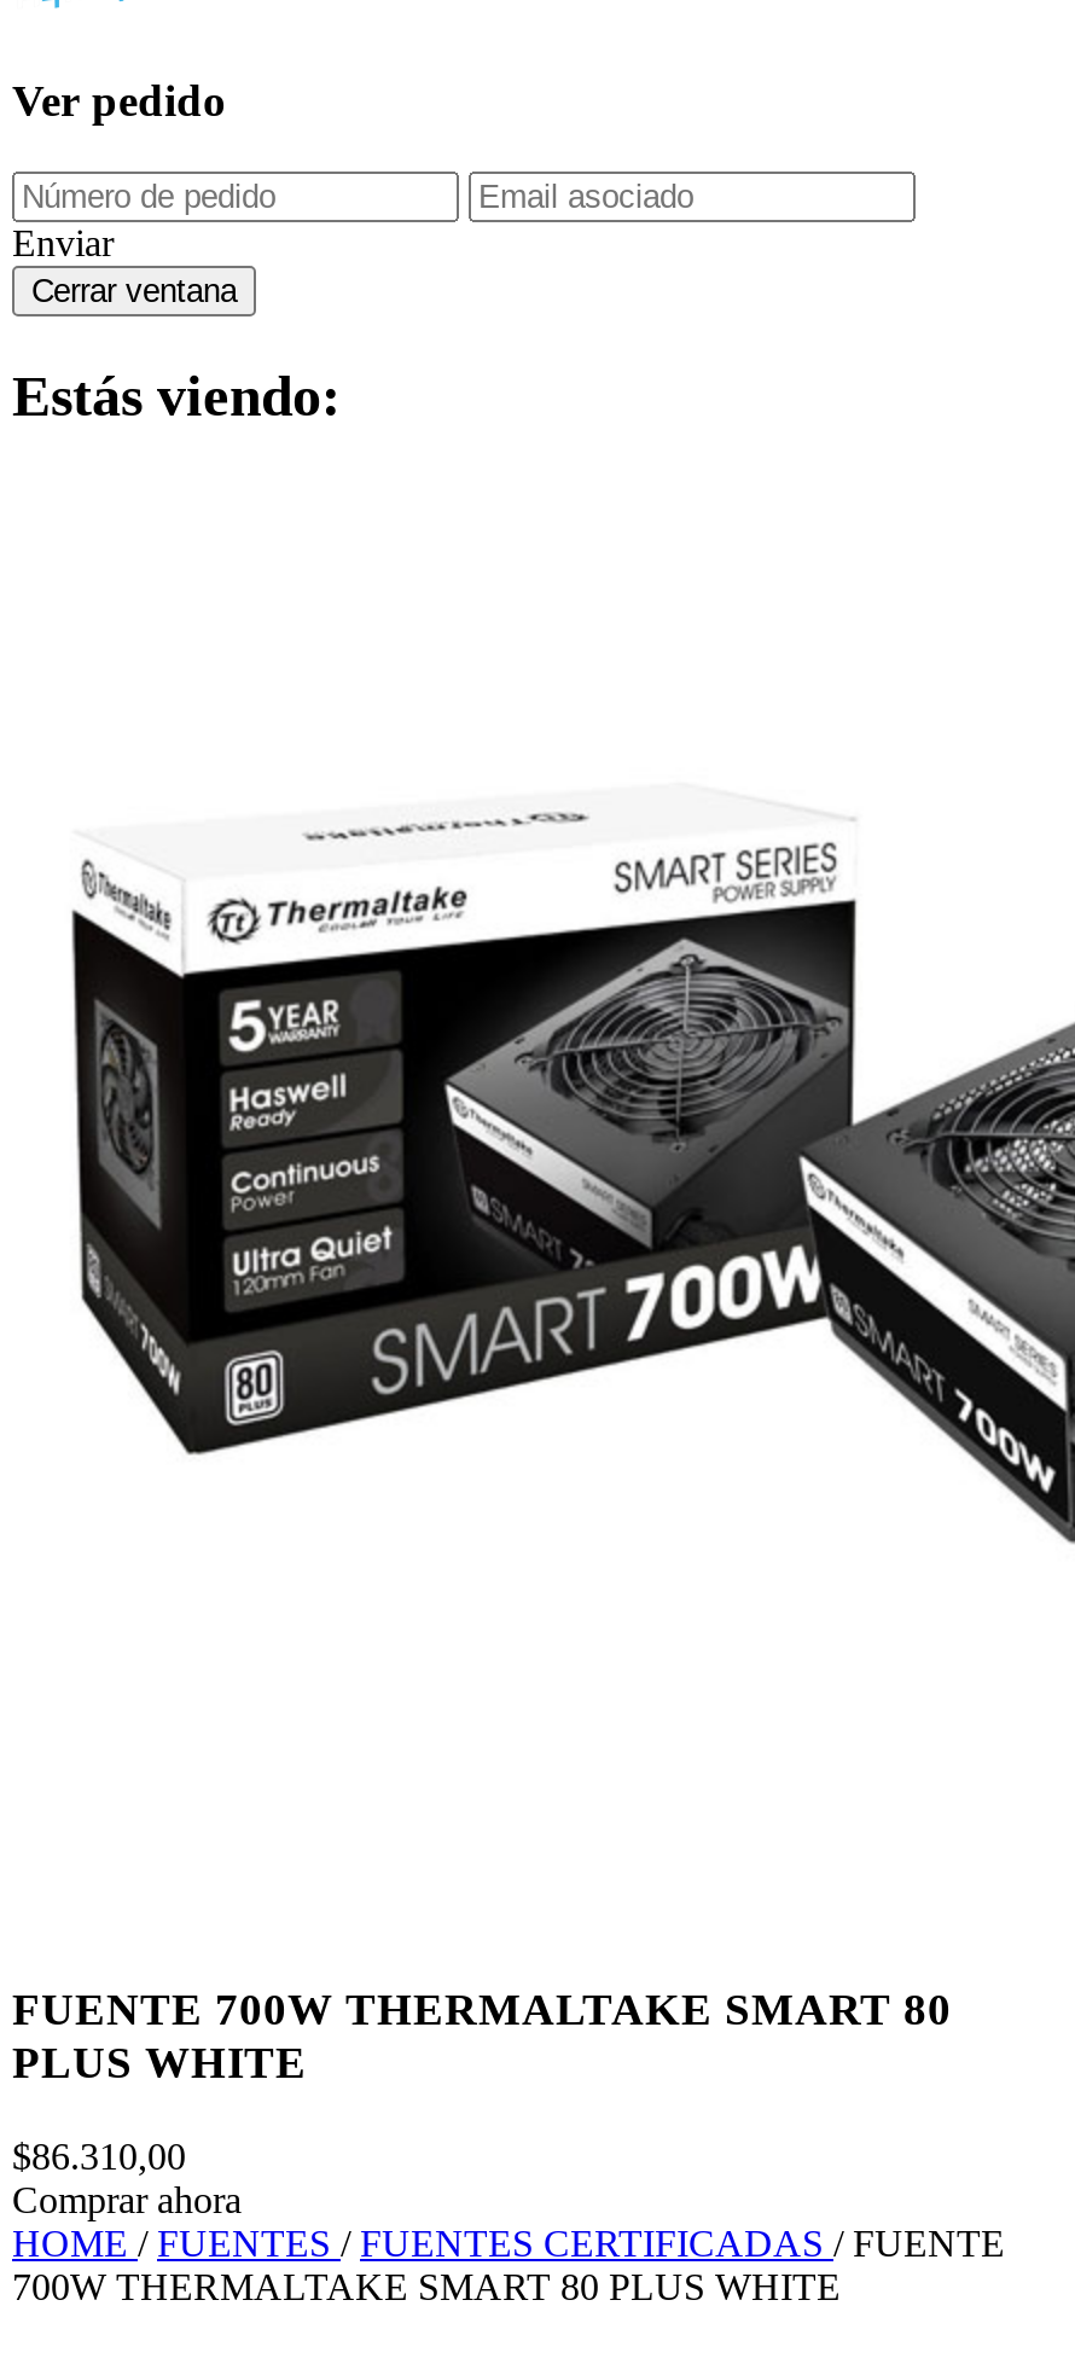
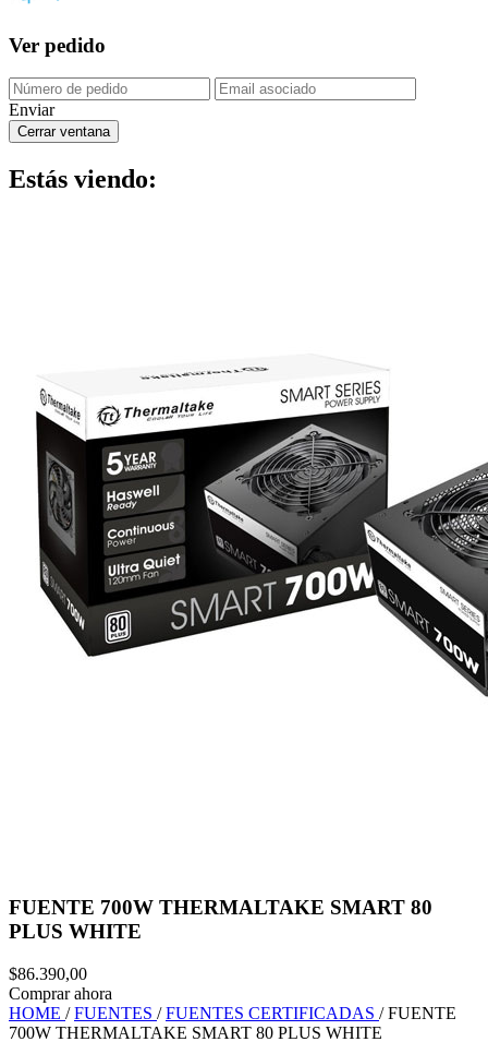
[12,2135,186,2176] $86.310,00 -> [9,964,87,983] $86.390,00

